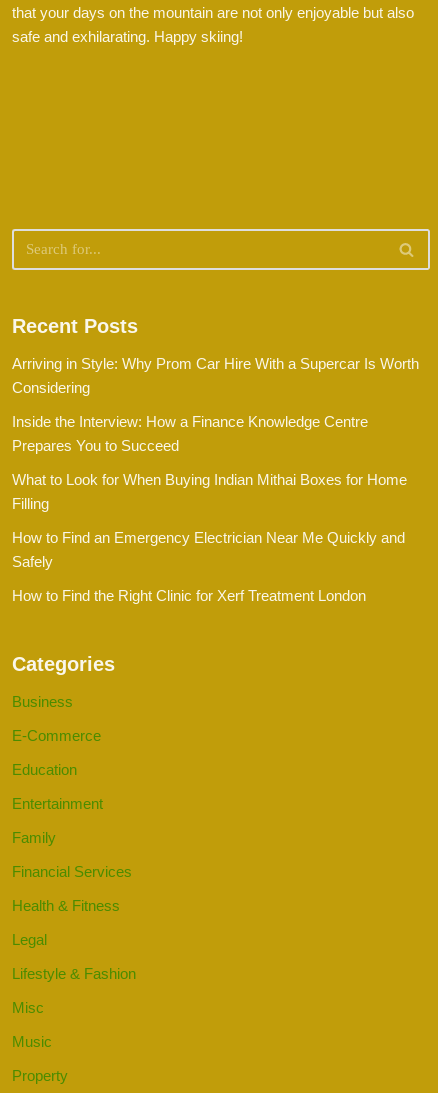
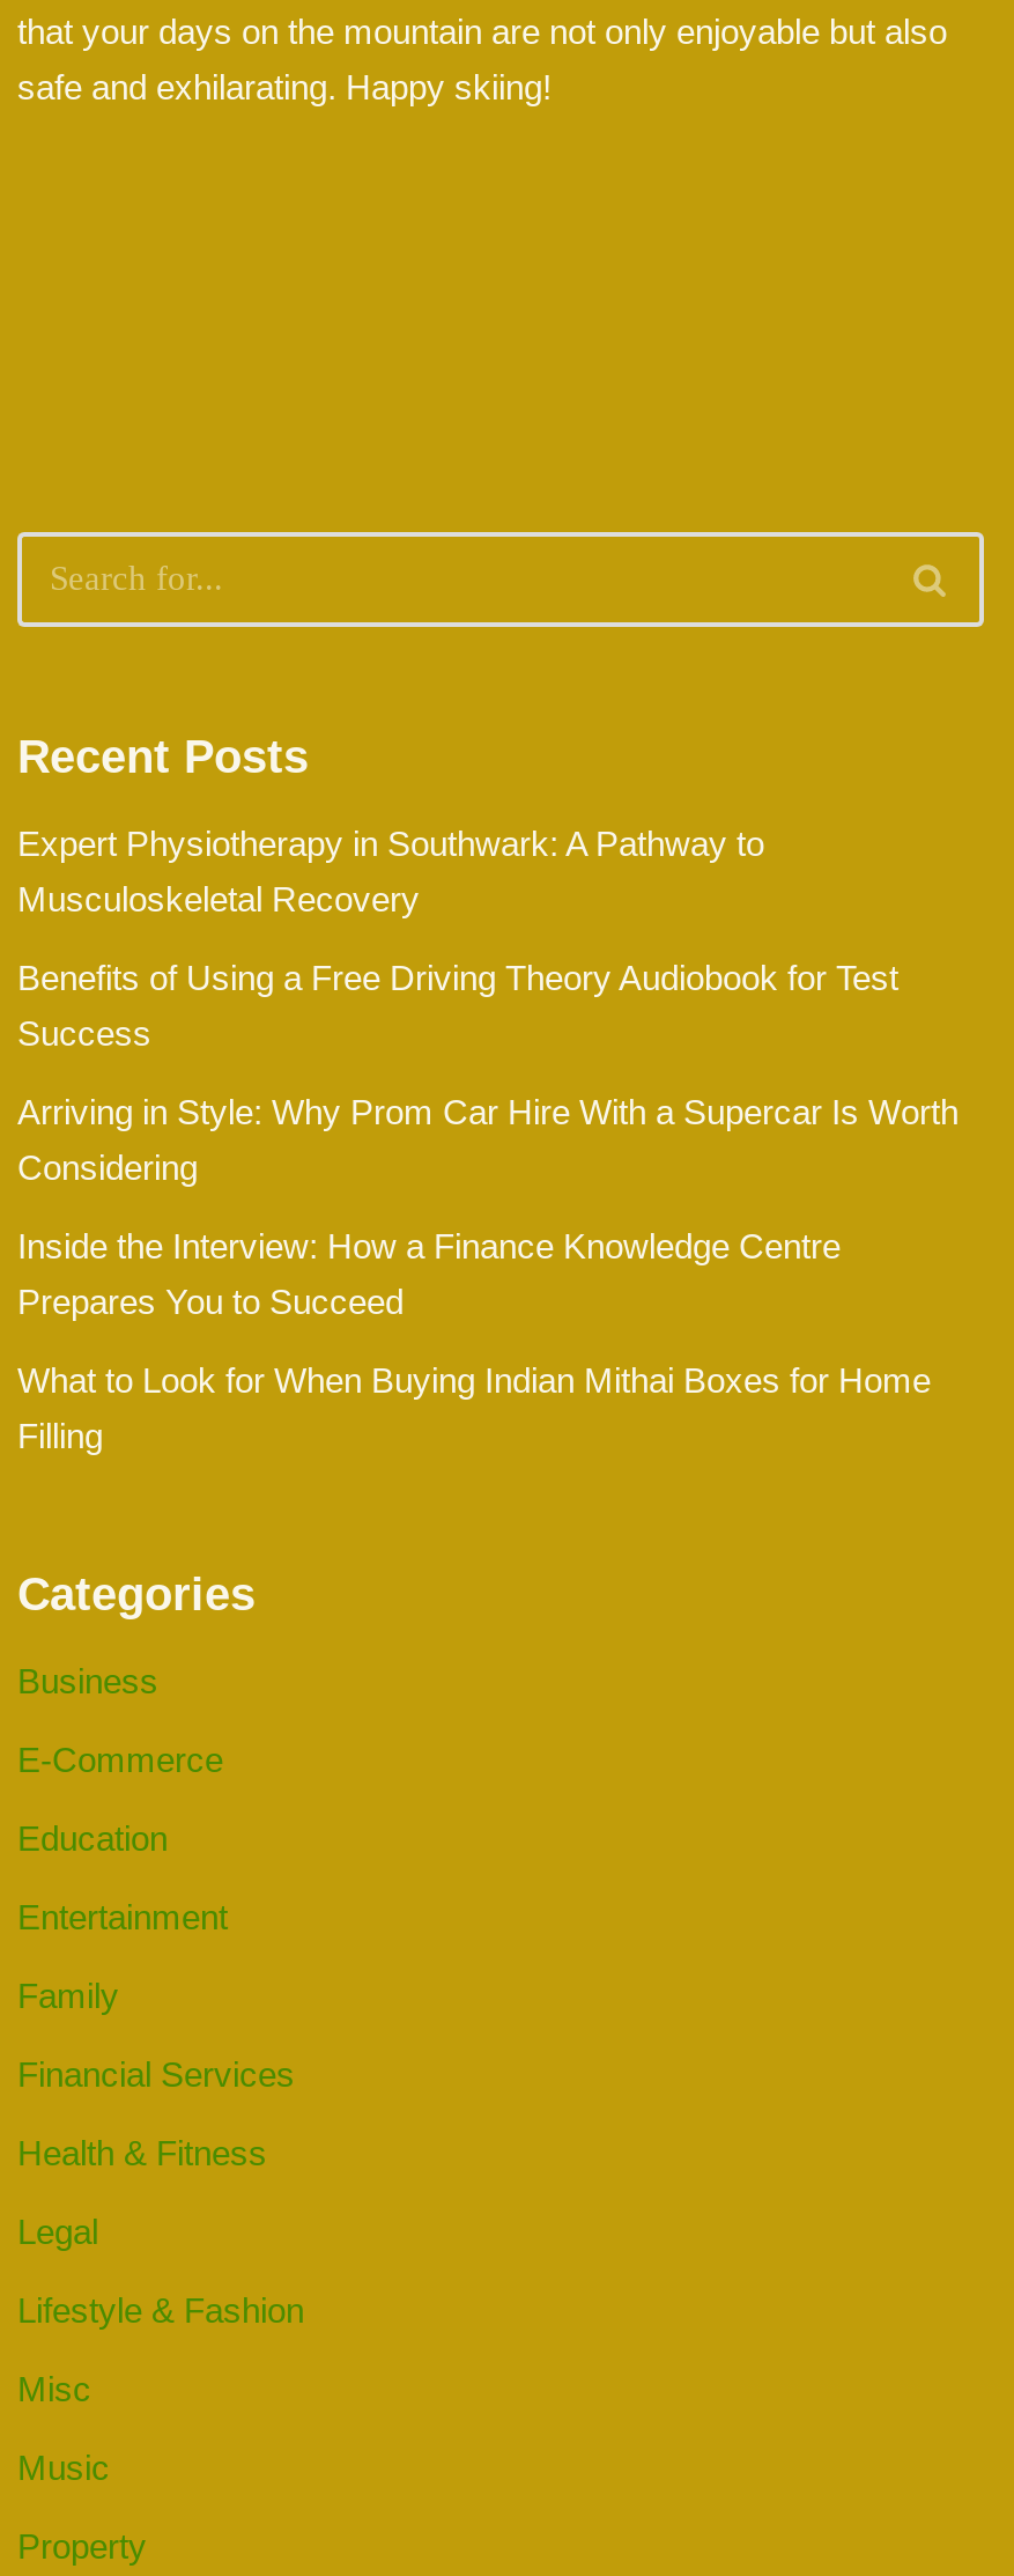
none -> [17,822,898,1051] Expert Physiotherapy in Southwark: A Pathway to | Musculoskeletal Recovery | Benefits of Using a Free Driving Theory Audiobook for Test | Success
moved [12,355,419,512] -> [17,1091,959,1454]: Arriving in Style: Why Prom Car Hire With a Supercar Is Worth | Considering | Inside the Interview: How a Finance Knowledge Centre | Prepares You to Succeed | What to Look for When Buying Indian Mithai Boxes for Home | Filling
[12,529,405,604] How to Find an Emergency Electrician Near Me Quickly and | Safely | How to Find the Right Clinic for Xerf Treatment London -> none

